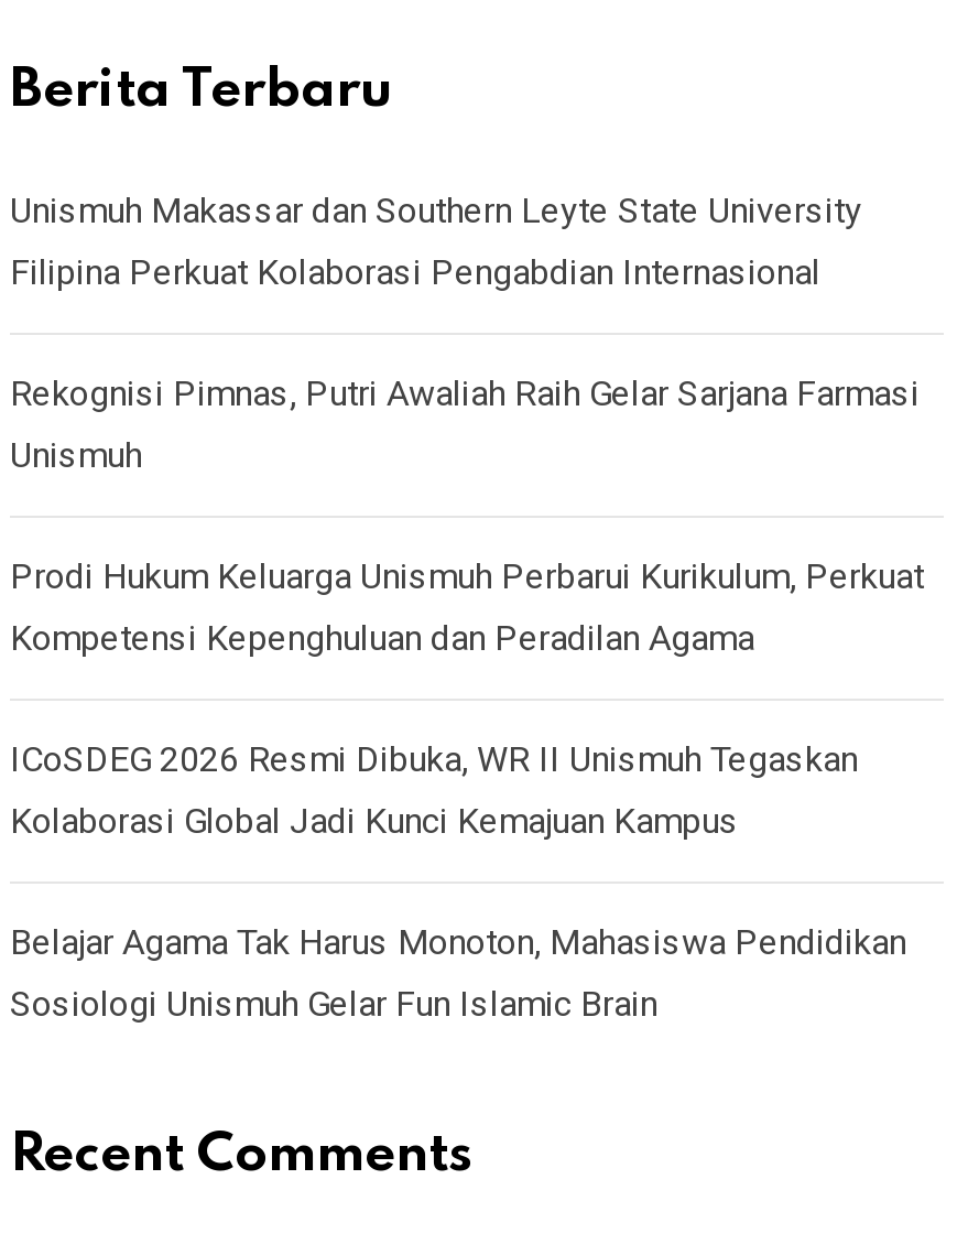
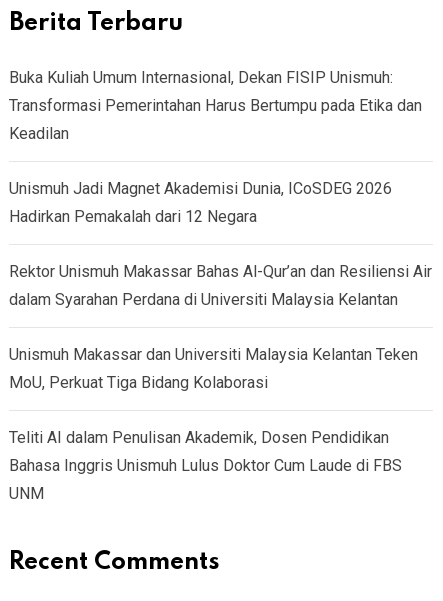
[10,191,924,1026] Unismuh Makassar dan Southern Leyte State University | Filipina Perkuat Kolaborasi Pengabdian Internasional | Rekognisi Pimnas, Putri Awaliah Raih Gelar Sarjana Farmasi | Unismuh | Prodi Hukum Keluarga Unismuh Perbarui Kurikulum, Perkuat | Kompetensi Kepenghuluan dan Peradilan Agama | ICoSDEG 2026 Resmi Dibuka, WR II Unismuh Tegaskan | Kolaborasi Global Jadi Kunci Kemajuan Kampus | Belajar Agama Tak Harus Monoton, Mahasiswa Pendidikan | Sosiologi Unismuh Gelar Fun Islamic Brain -> [9,68,432,503] Buka Kuliah Umum Internasional, Dekan FISIP Unismuh: | Transformasi Pemerintahan Harus Bertumpu pada Etika dan | Keadilan | Unismuh Jadi Magnet Akademisi Dunia, ICoSDEG 2026 | Hadirkan Pemakalah dari 12 Negara | Rektor Unismuh Makassar Bahas Al-Qur’an dan Resiliensi Air | dalam Syarahan Perdana di Universiti Malaysia Kelantan | Unismuh Makassar dan Universiti Malaysia Kelantan Teken | MoU, Perkuat Tiga Bidang Kolaborasi | Teliti AI dalam Penulisan Akademik, Dosen Pendidikan | Bahasa Inggris Unismuh Lulus Doktor Cum Laude di FBS | UNM

